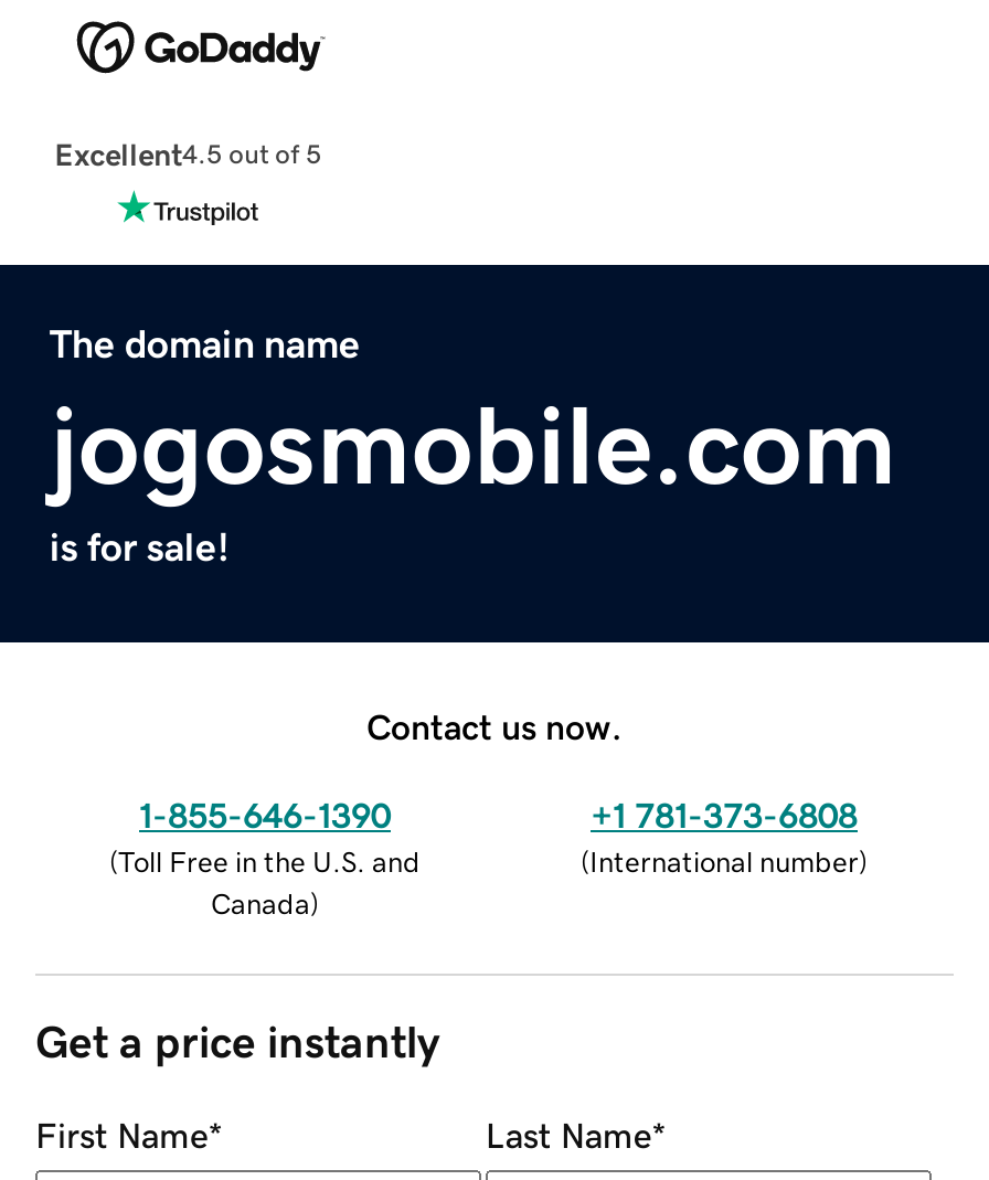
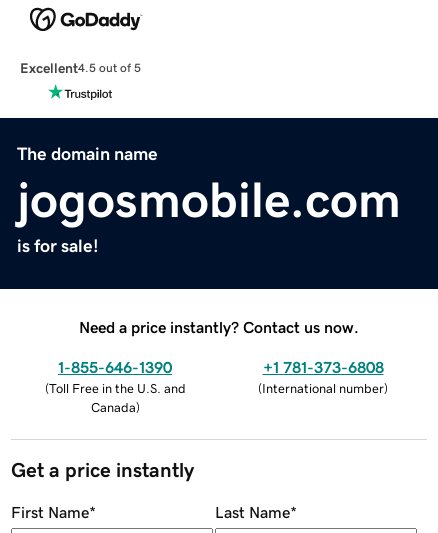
[366,708,623,743] Contact us now. -> [79,319,359,335] Need a price instantly? Contact us now.

